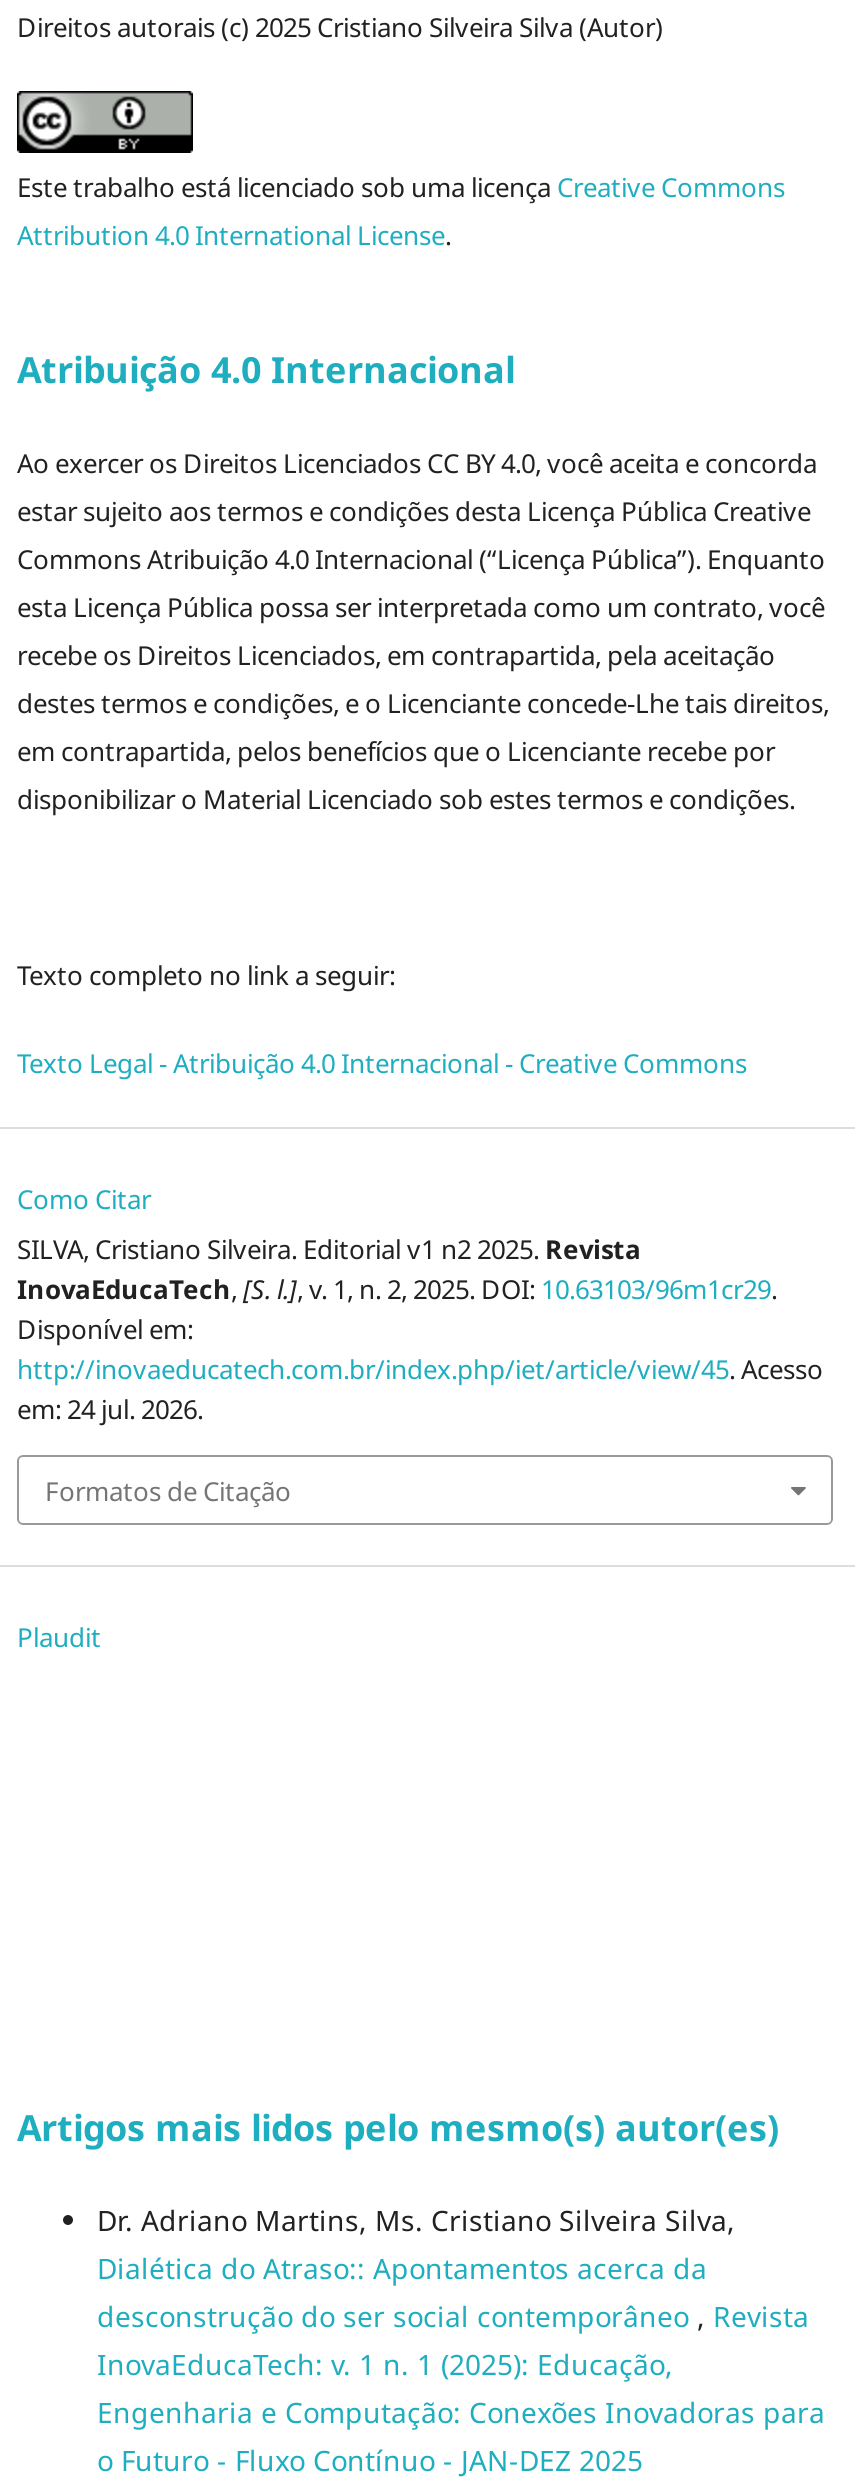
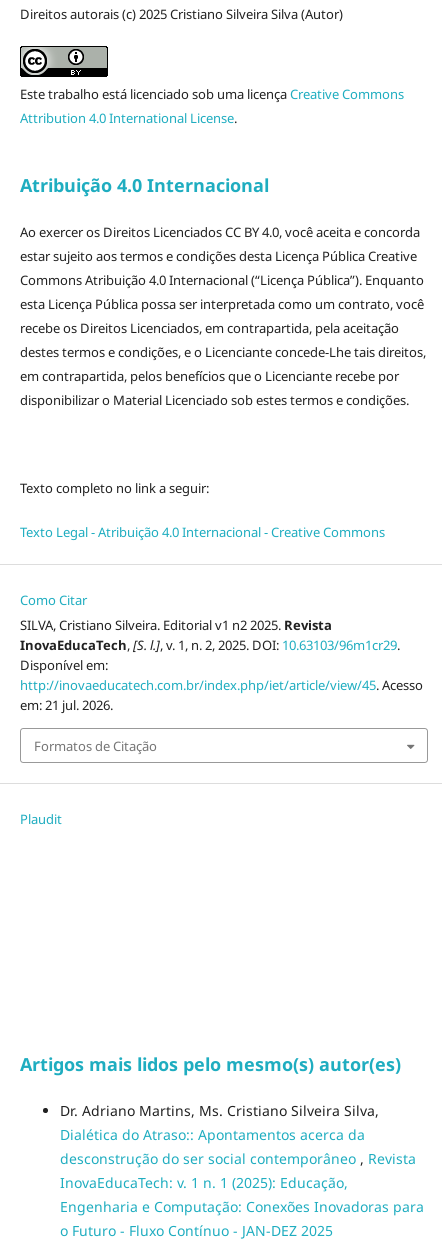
[17,1392,203,1428] em: 24 jul. 2026. -> [20,696,113,714] em: 21 jul. 2026.

